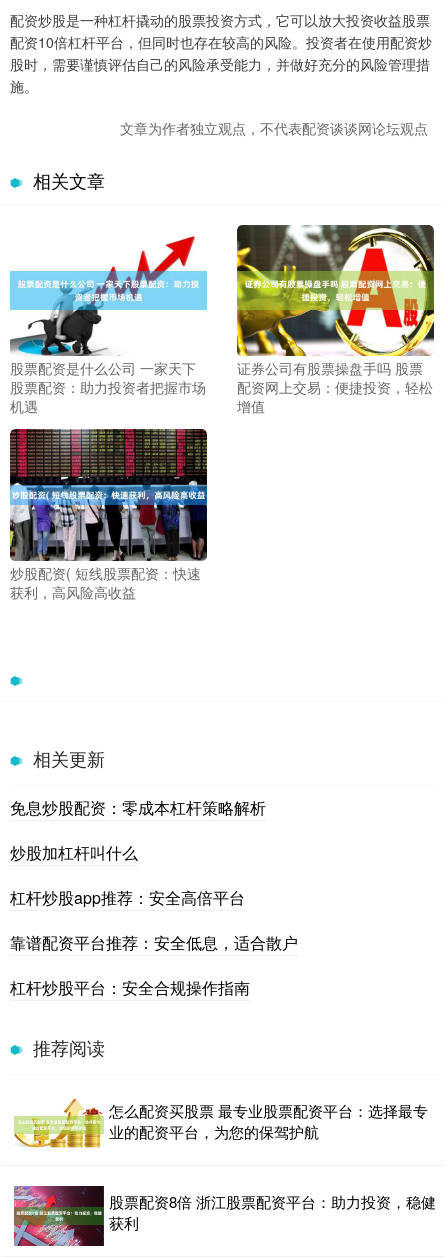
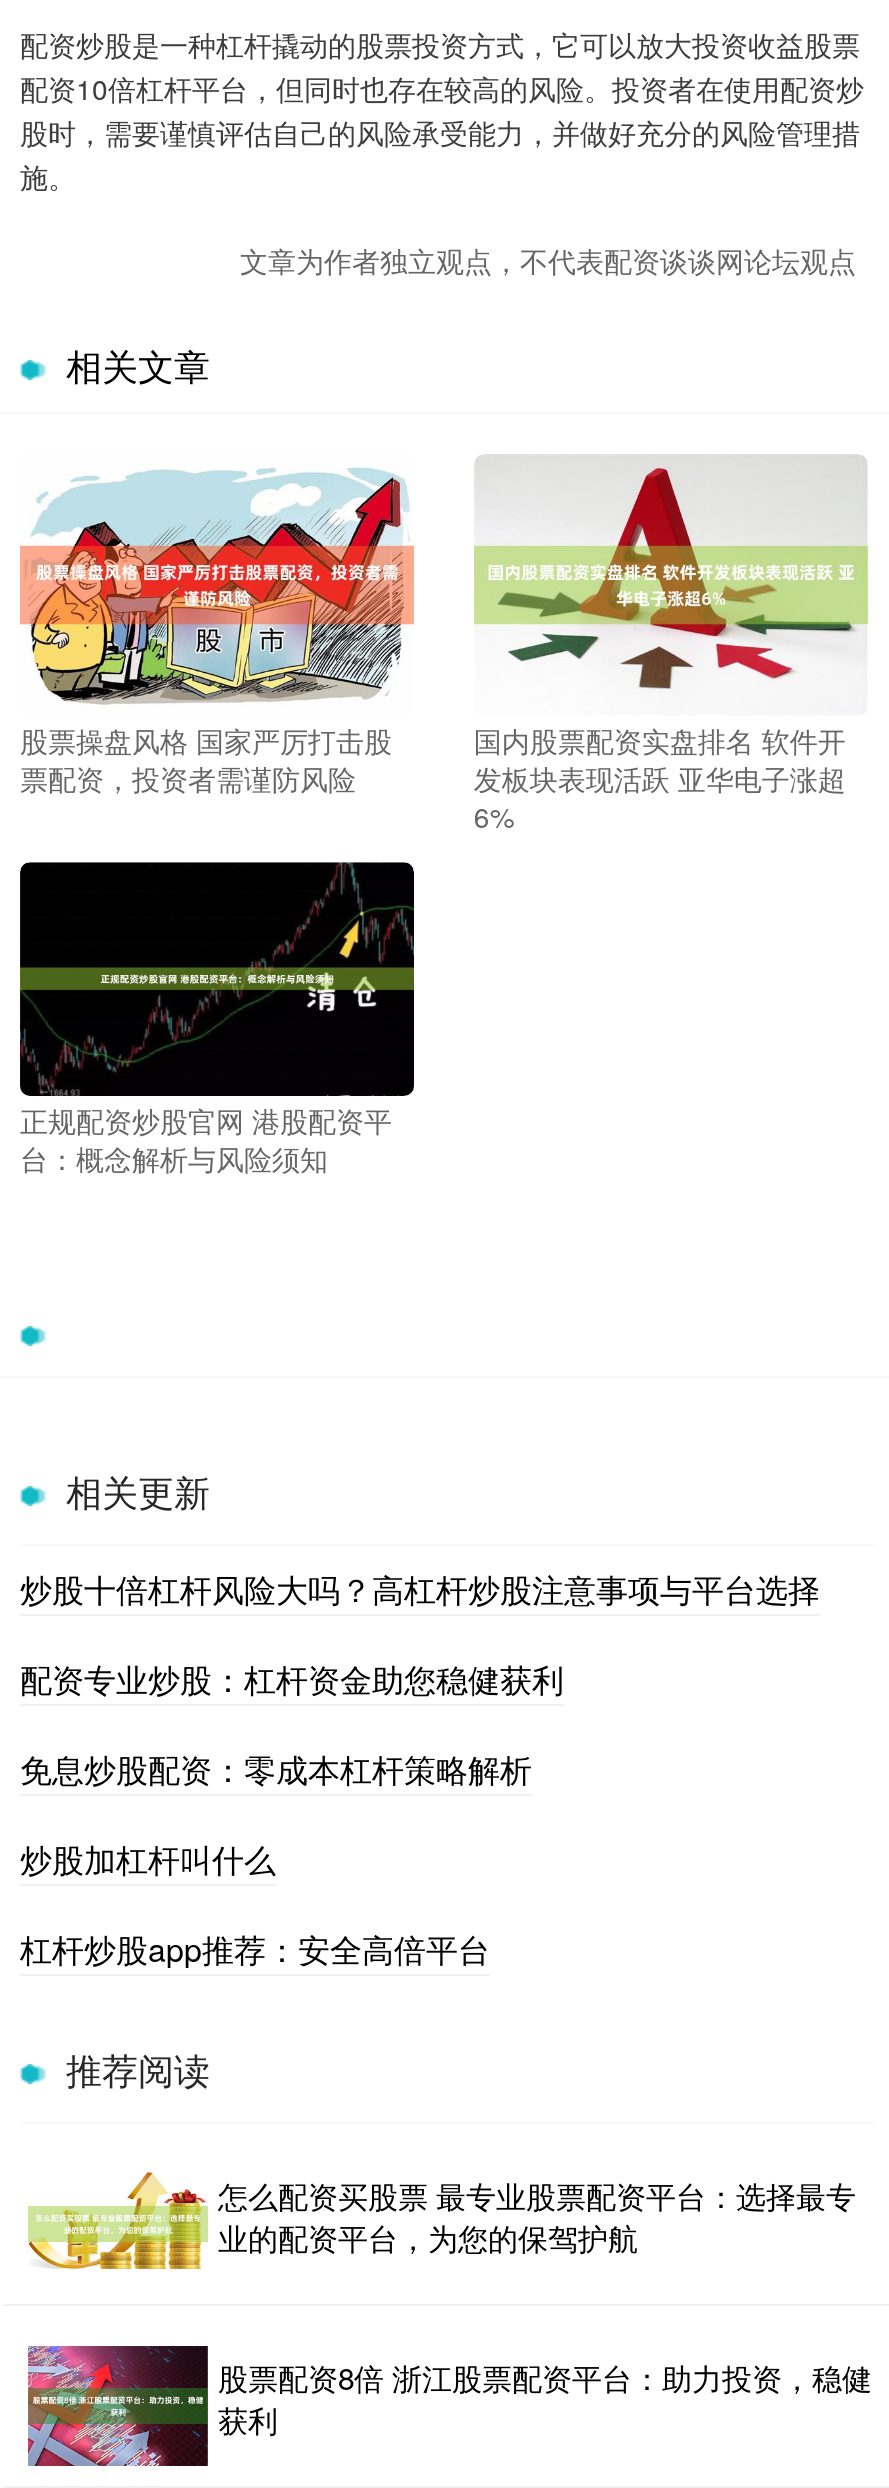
[236,224,435,416] [image] | 证券公司有股票操盘手吗 股票 | 配资网上交易：便捷投资，轻松 | 增值 -> [474,454,868,837] [image] | 国内股票配资实盘排名 软件开 | 发板块表现活跃 亚华电子涨超 | 6%
[9,235,208,416] [image] | 股票配资是什么公司 一家天下 | 股票配资：助力投资者把握市场 | 机遇 -> [18,468,416,799] [image] | 股票操盘风格 国家严厉打击股 | 票配资，投资者需谨防风险
[9,428,208,602] [image] | 炒股配资( 短线股票配资：快速 | 获利，高风险高收益 -> [18,860,416,1178] [image] | 正规配资炒股官网 港股配资平 | 台：概念解析与风险须知
none -> [20,1566,820,1702] 炒股十倍杠杆风险大吗？高杠杆炒股注意事项与平台选择 | 配资专业炒股：杠杆资金助您稳健获利
moved [10,796,266,909] -> [20,1746,532,1972]: 免息炒股配资：零成本杠杆策略解析 | 炒股加杠杆叫什么 | 杠杆炒股app推荐：安全高倍平台
[10,931,298,999] 靠谱配资平台推荐：安全低息，适合散户 | 杠杆炒股平台：安全合规操作指南 -> none

